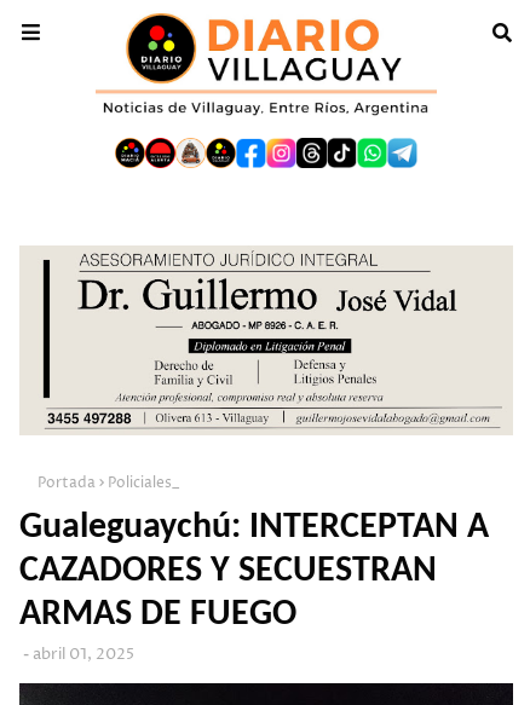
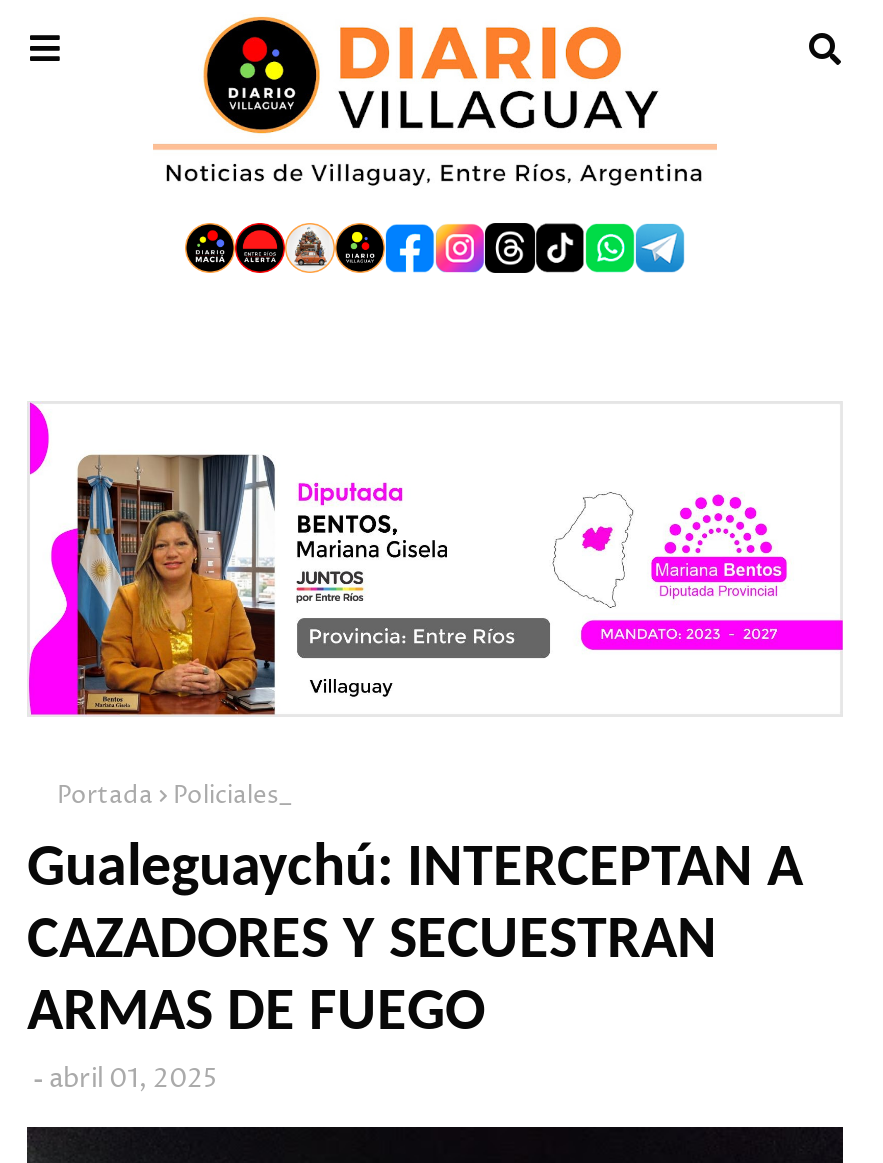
[21,248,513,434] [image] -> [27,401,845,717] [image]

